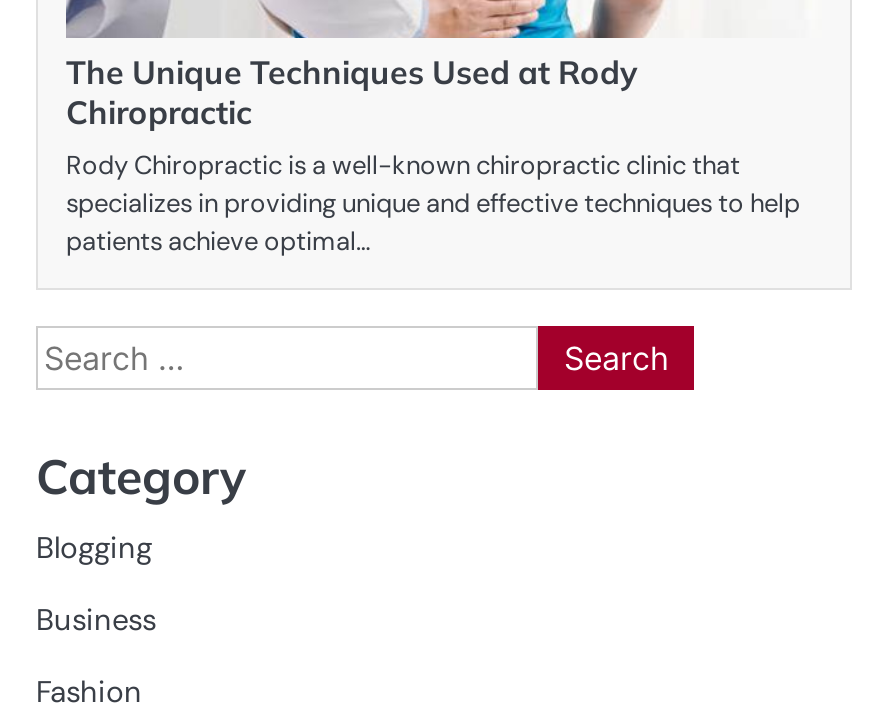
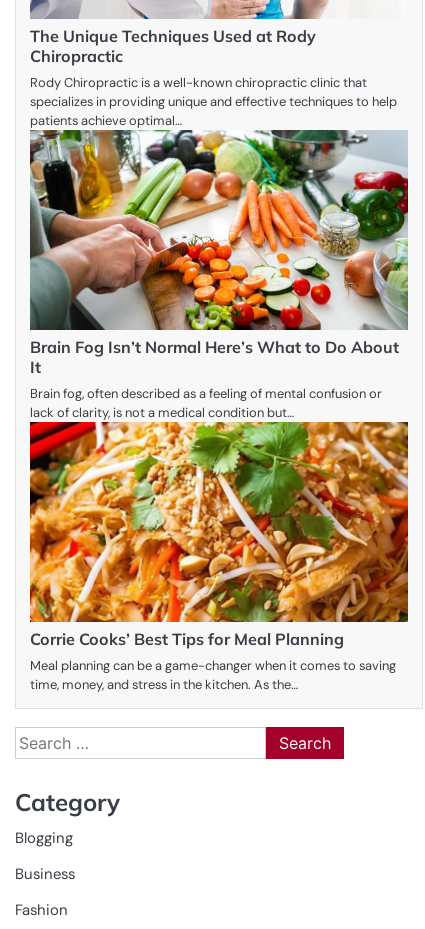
none -> [29,421,409,693] [image] | Corrie Cooks’ Best Tips for Meal Planning | Meal planning can be a game-changer when it comes to saving | time, money, and stress in the kitchen. As the…
none -> [30,129,409,421] [image] | Brain Fog Isn’t Normal Here’s What to Do About | It | Brain fog, often described as a feeling of mental confusion or | lack of clarity, is not a medical condition but…

